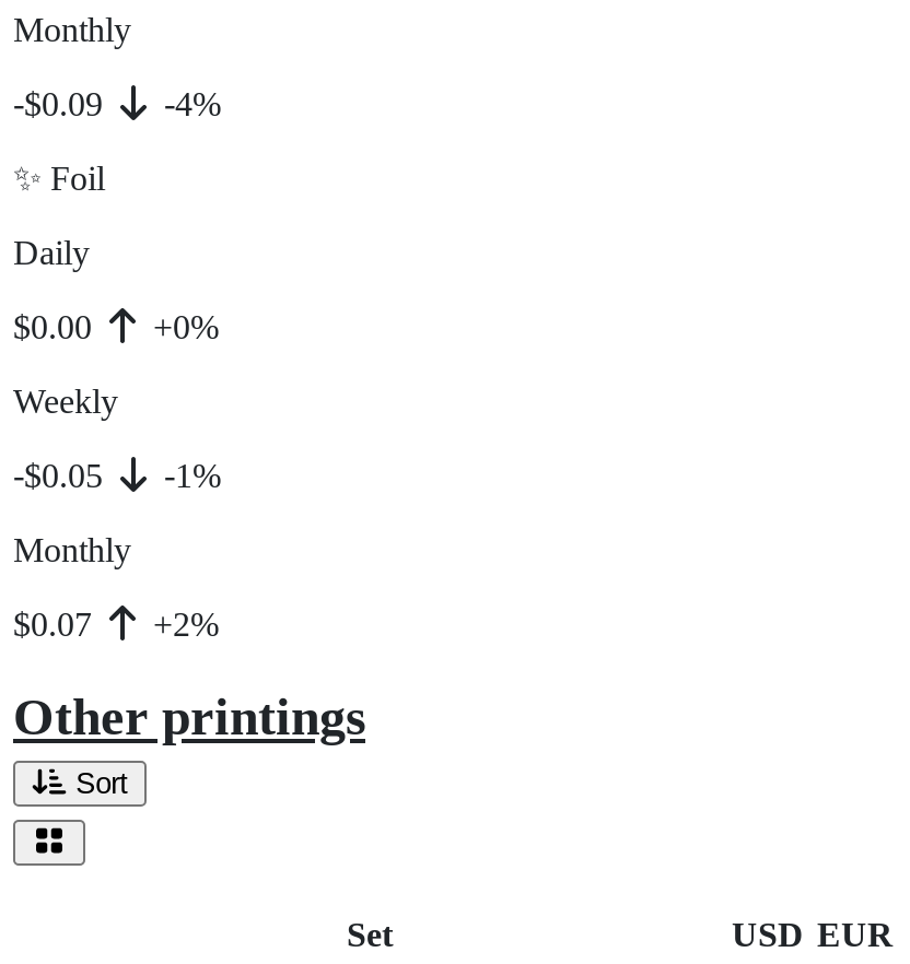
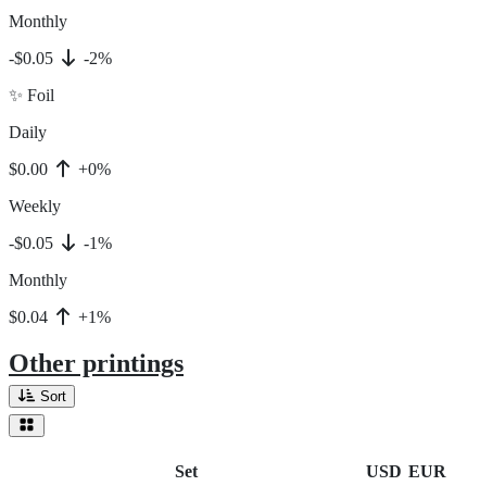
[13,85,112,122] -$0.09 -> [9,49,58,67] -$0.05
[155,85,221,122] -4% -> [79,49,112,67] -2%
[13,605,101,642] $0.07 -> [9,307,52,326] $0.04
[144,605,219,642] +2% -> [74,307,111,326] +1%

